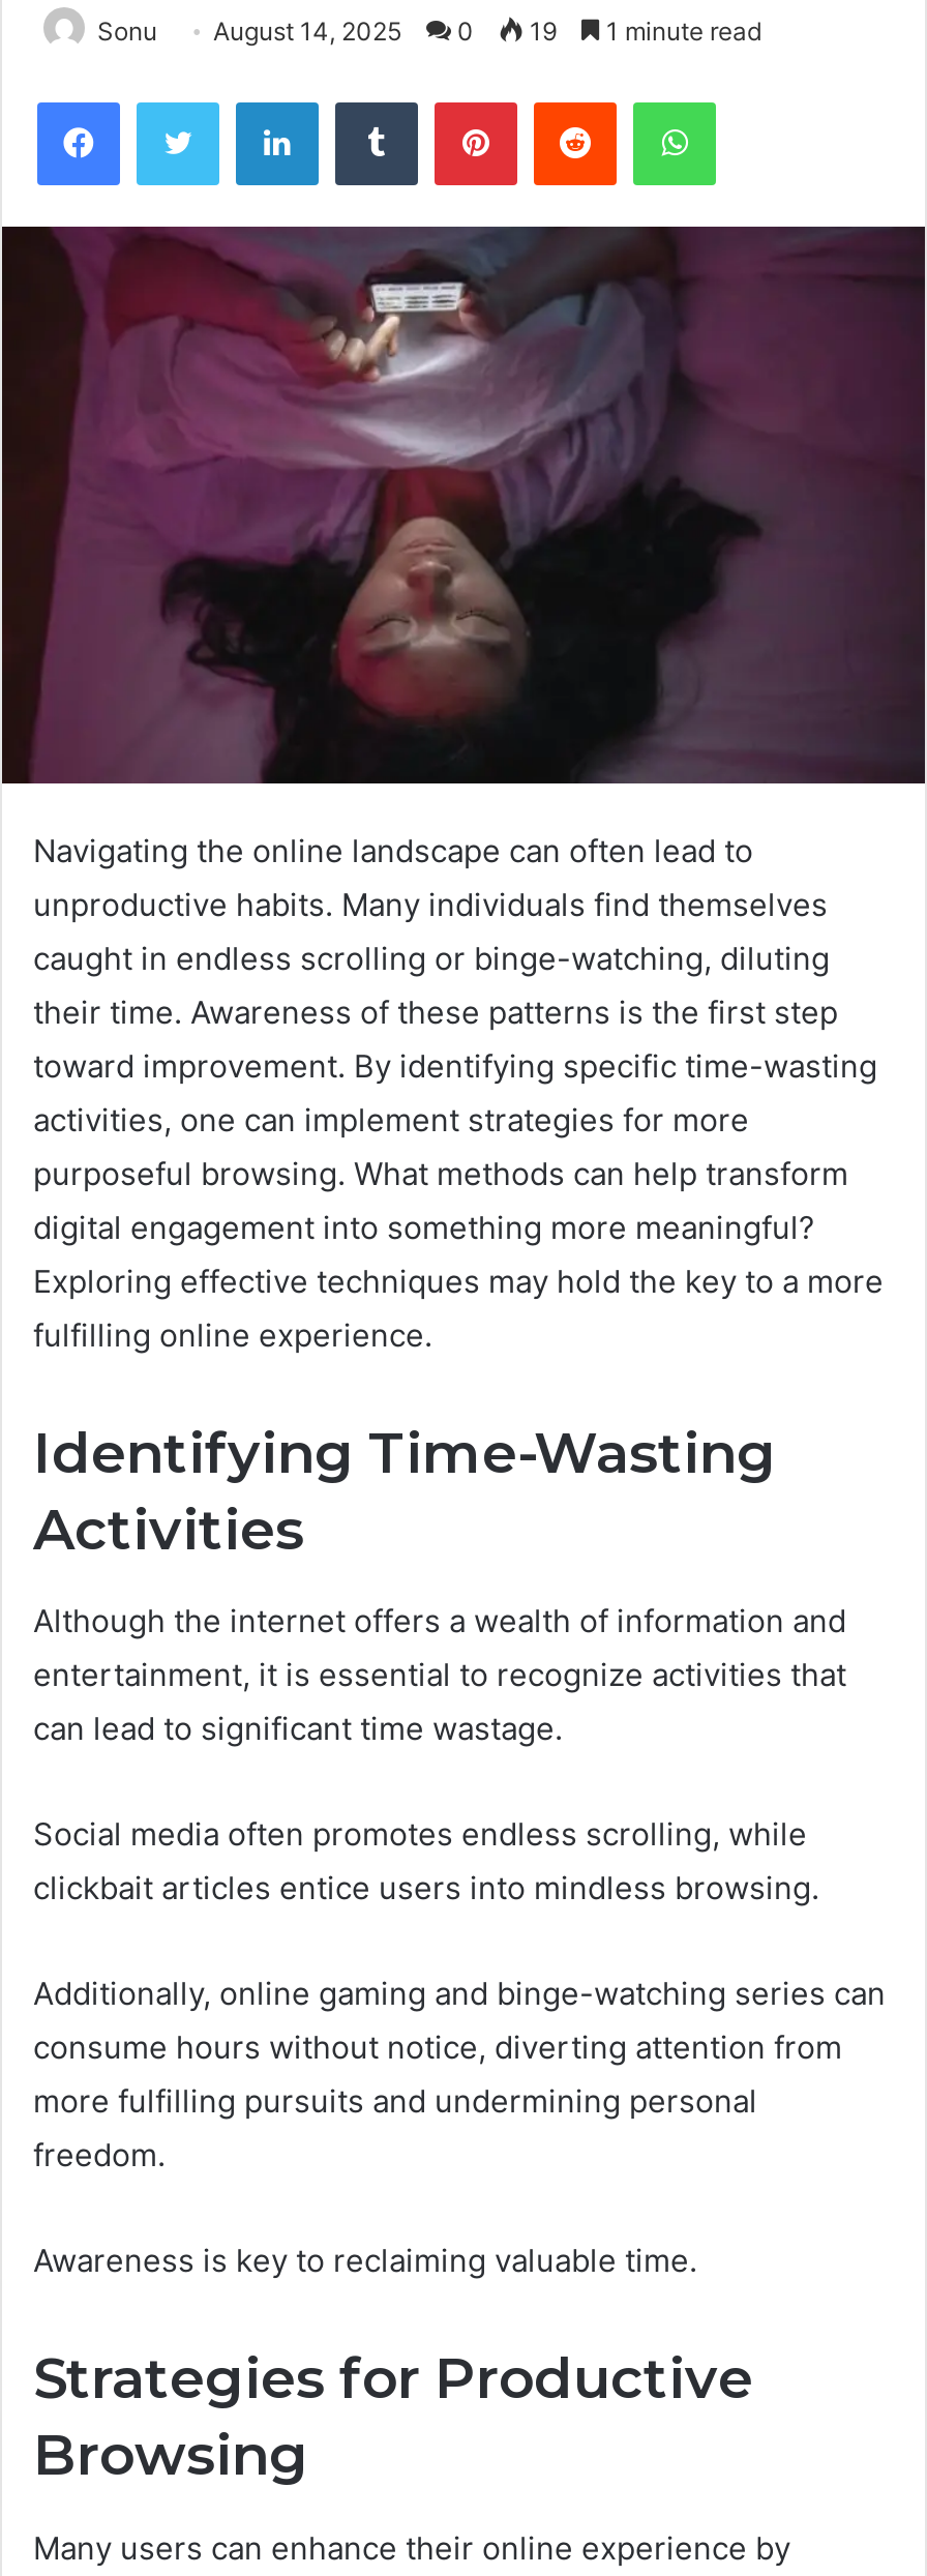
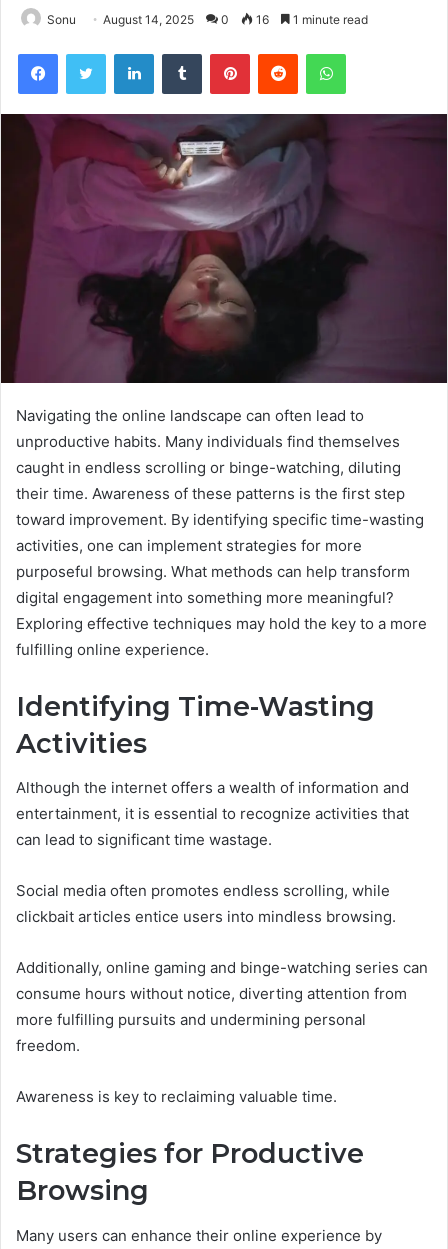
[97,16,761,47] Sonu August 14, 2025 0 19 1 minute read -> [47,12,368,27] Sonu August 14, 2025 0 16 1 minute read

